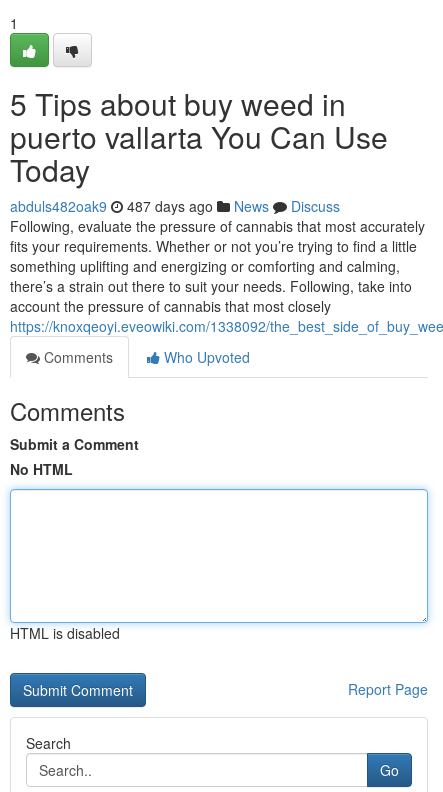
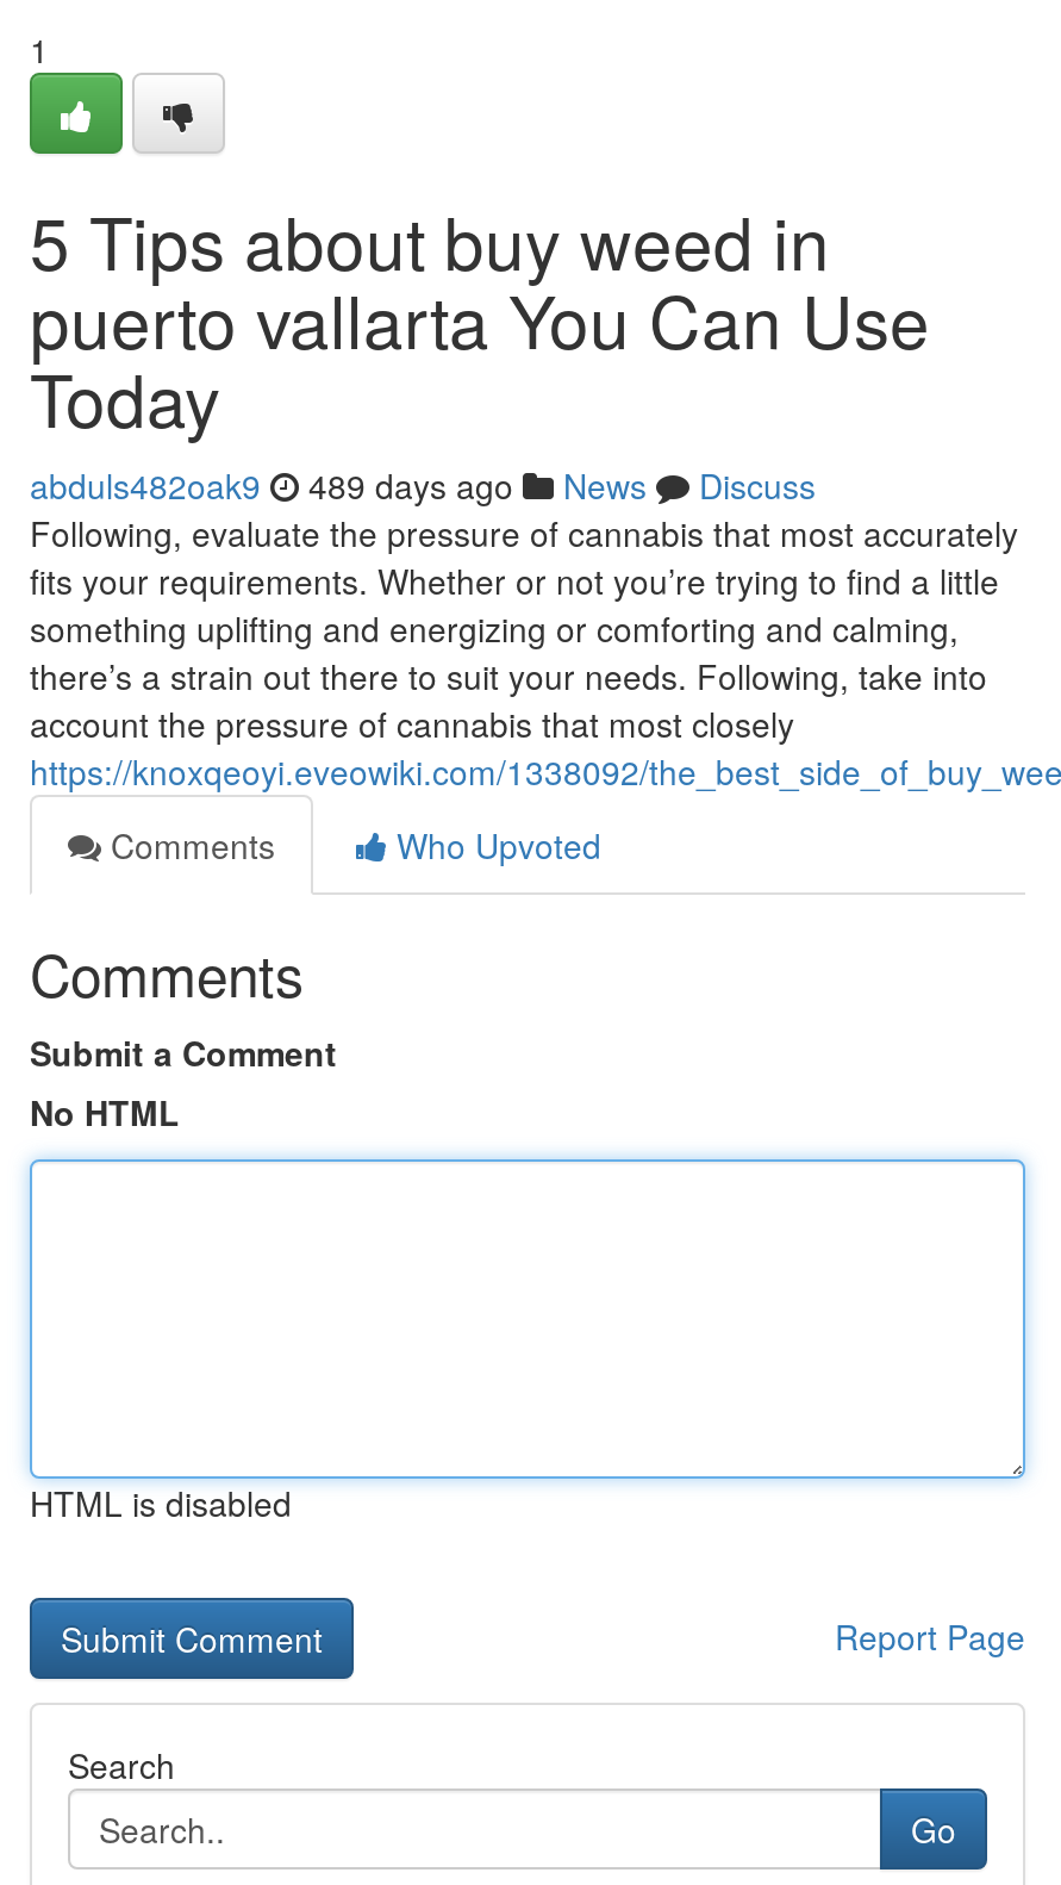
[10,196,340,216] abduls482oak9 487 days ago News Discuss -> [30,461,816,509] abduls482oak9 489 days ago News Discuss

